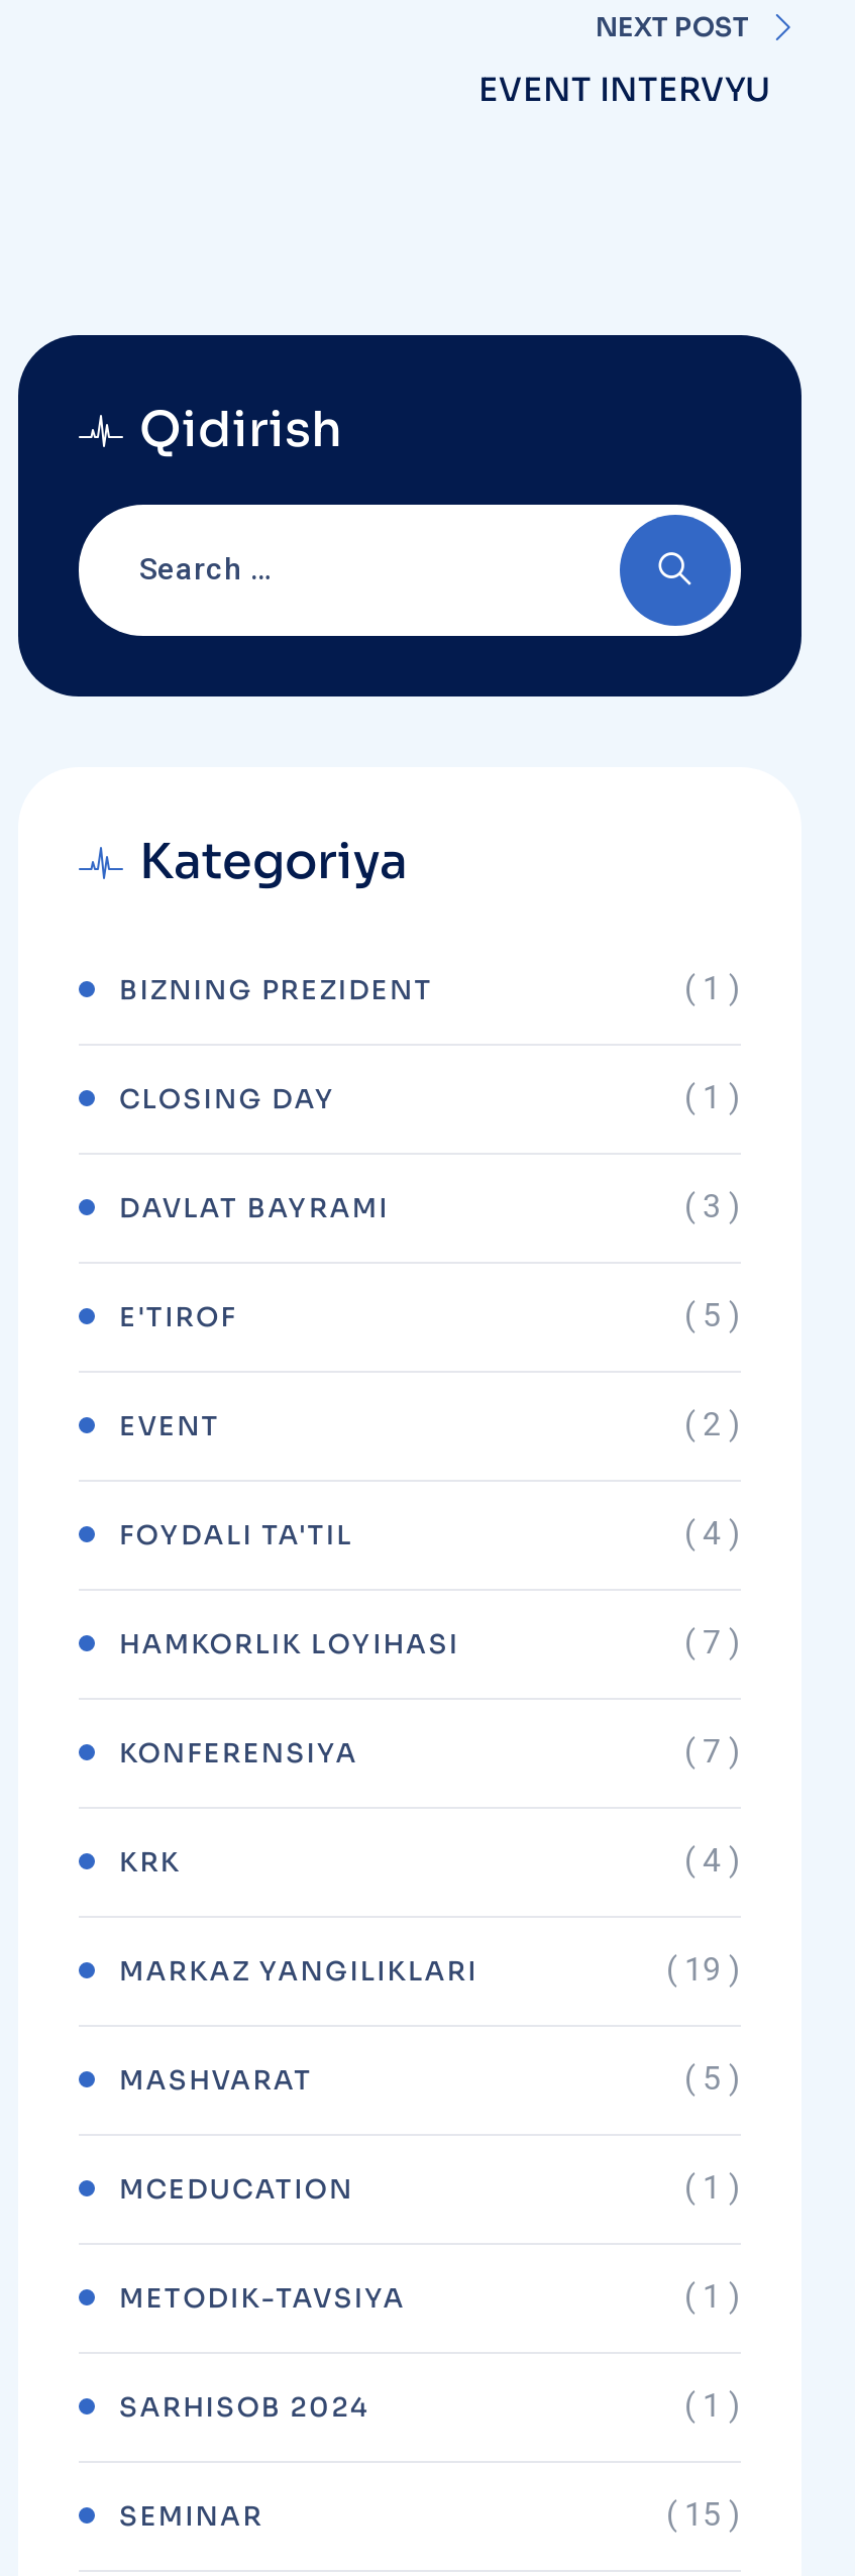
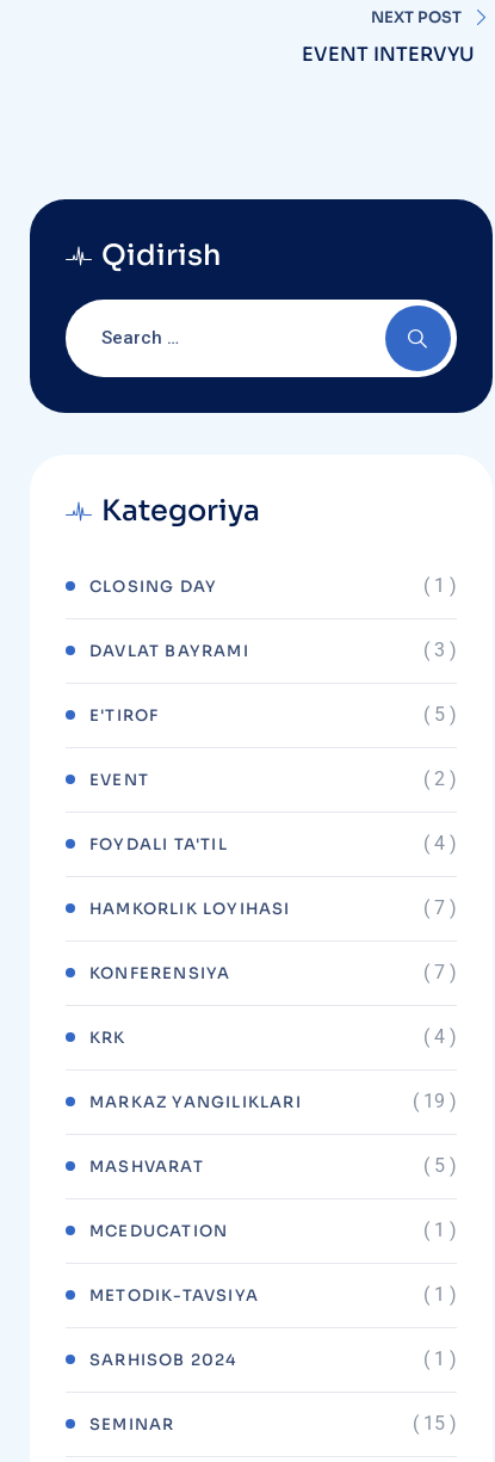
[119,969,741,1007] BIZNING PREZIDENT | ( 1 ) -> none

